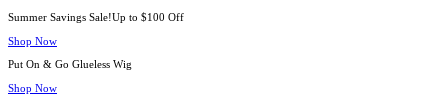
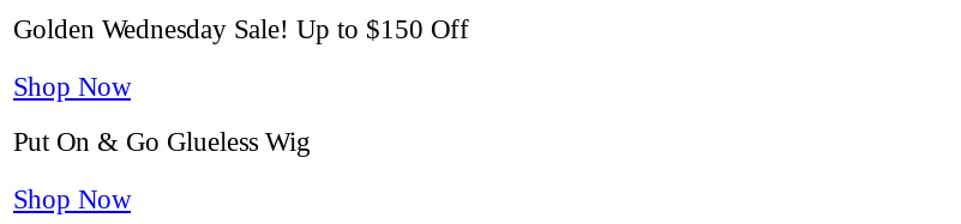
[8,11,184,23] Summer Savings Sale!Up to $100 Off -> [13,16,469,44] Golden Wednesday Sale! Up to $150 Off

